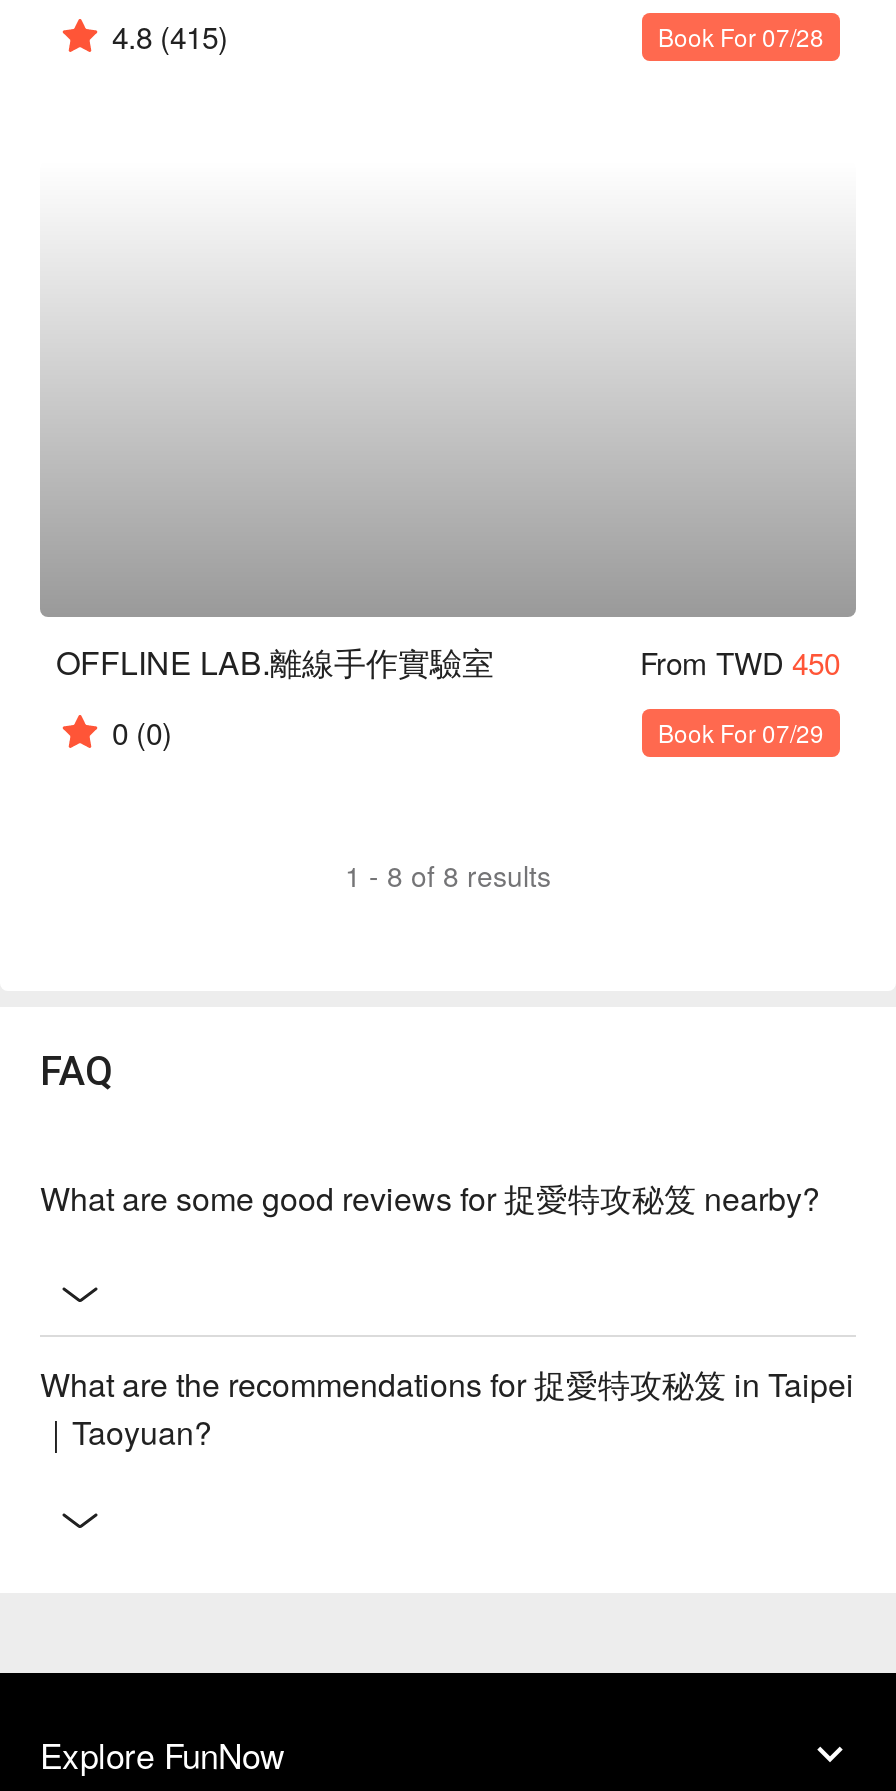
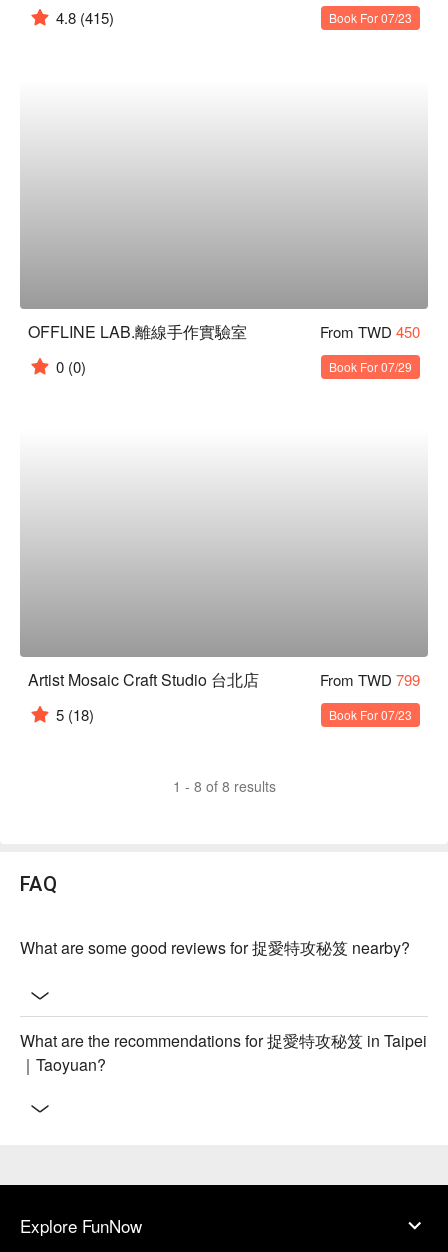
[658,18,824,52] Book For 07/28 -> [329,9,412,26] Book For 07/23
none -> [28,668,420,725] Artist Mosaic Craft Studio 台北店 | From TWD 799 | 5 (18) | Book For 07/23

